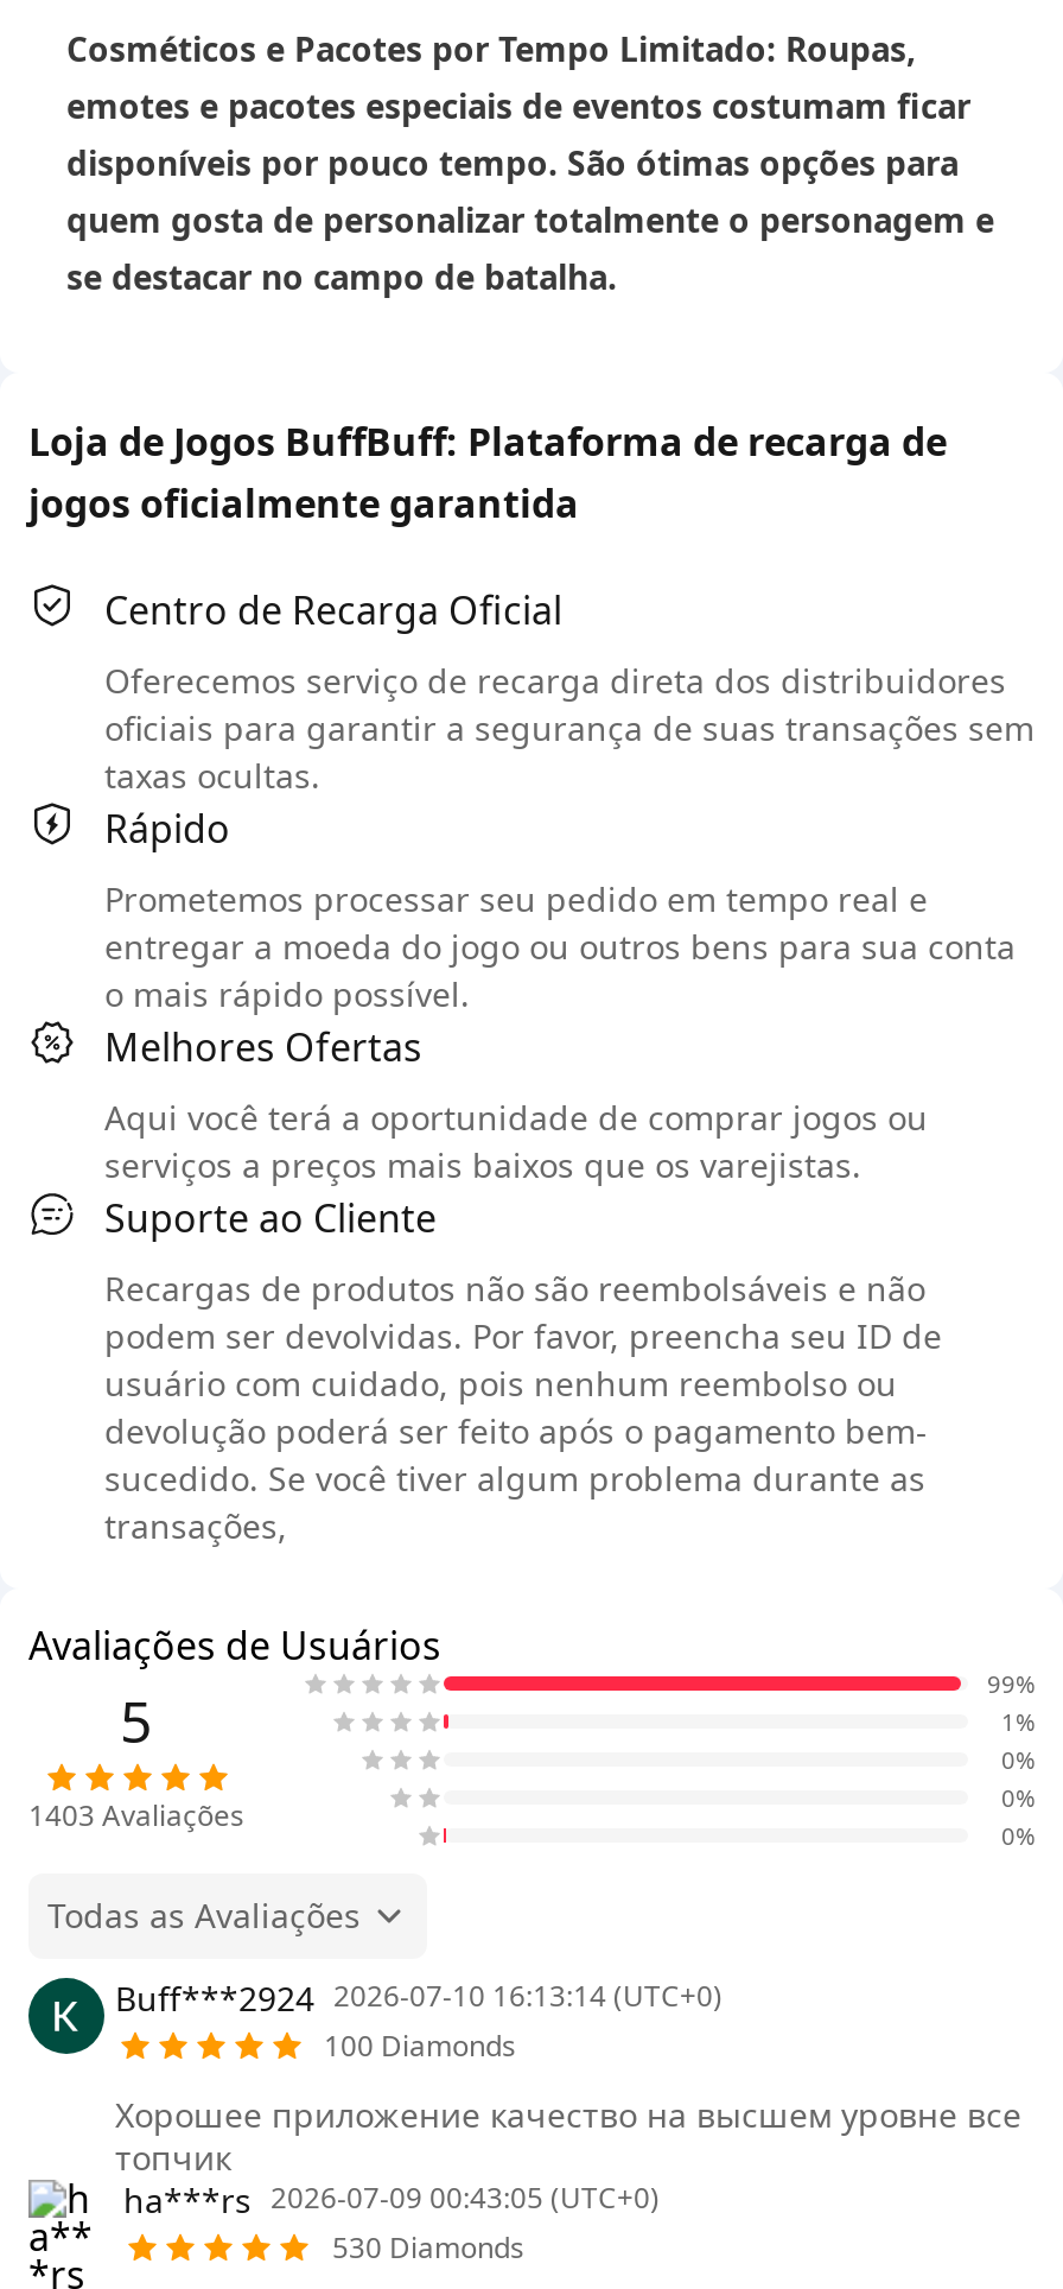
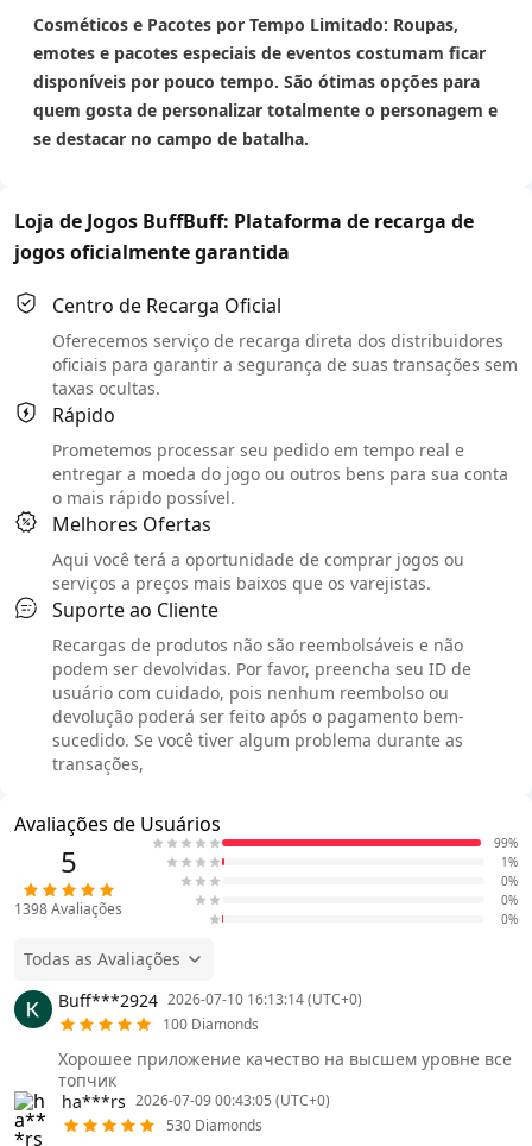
[28,1796,244,1837] 1403 Avaliações -> [14,899,122,920] 1398 Avaliações

